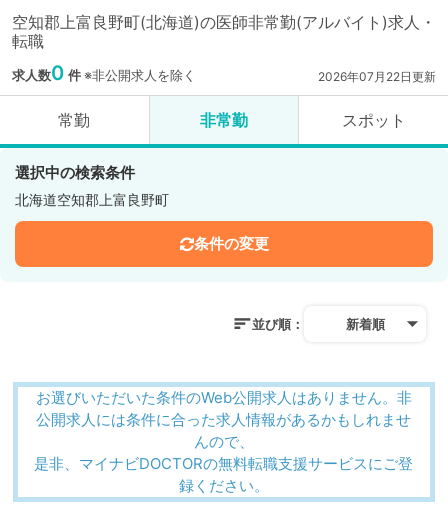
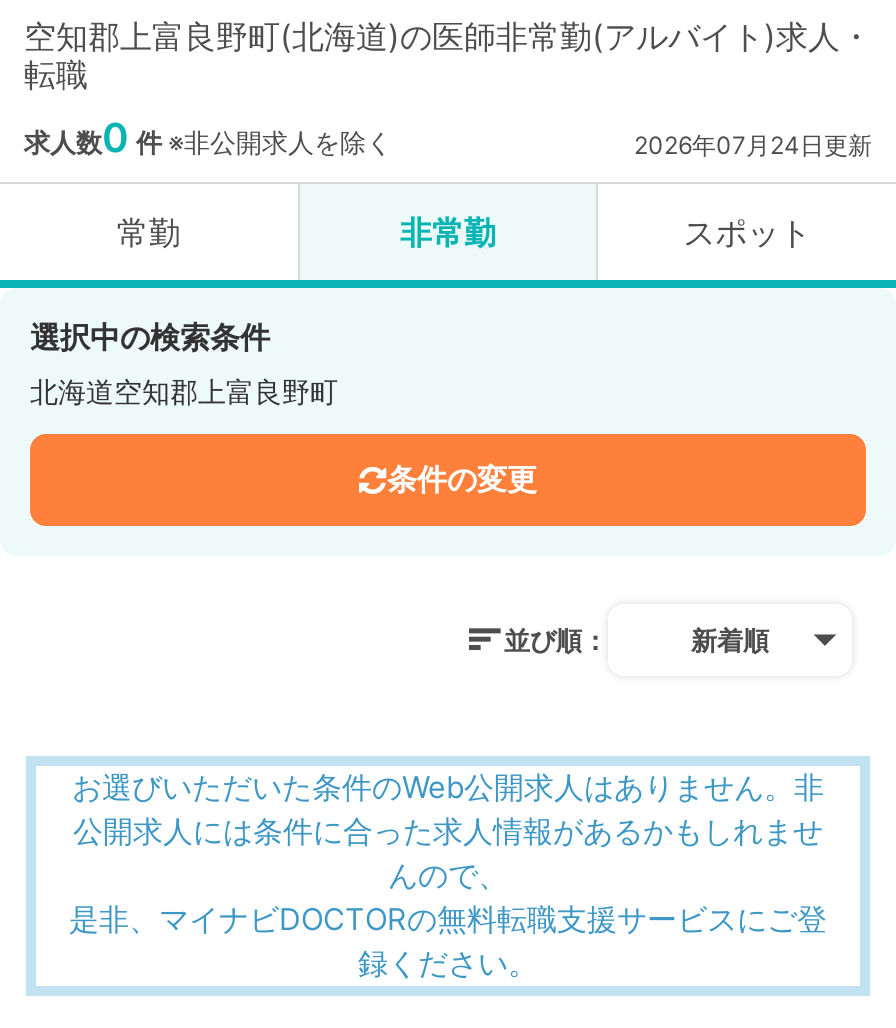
[318,69,436,84] 2026年07月22日更新 -> [634,130,872,160] 2026年07月24日更新

